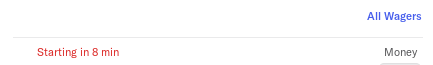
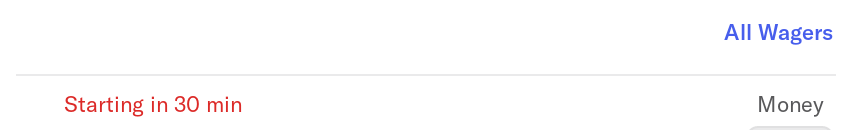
[37,45,119,59] Starting in 8 min -> [64,90,242,118] Starting in 30 min

